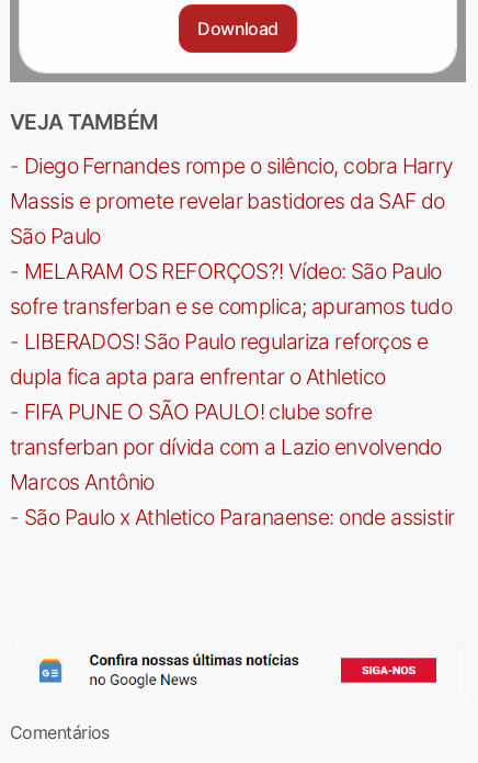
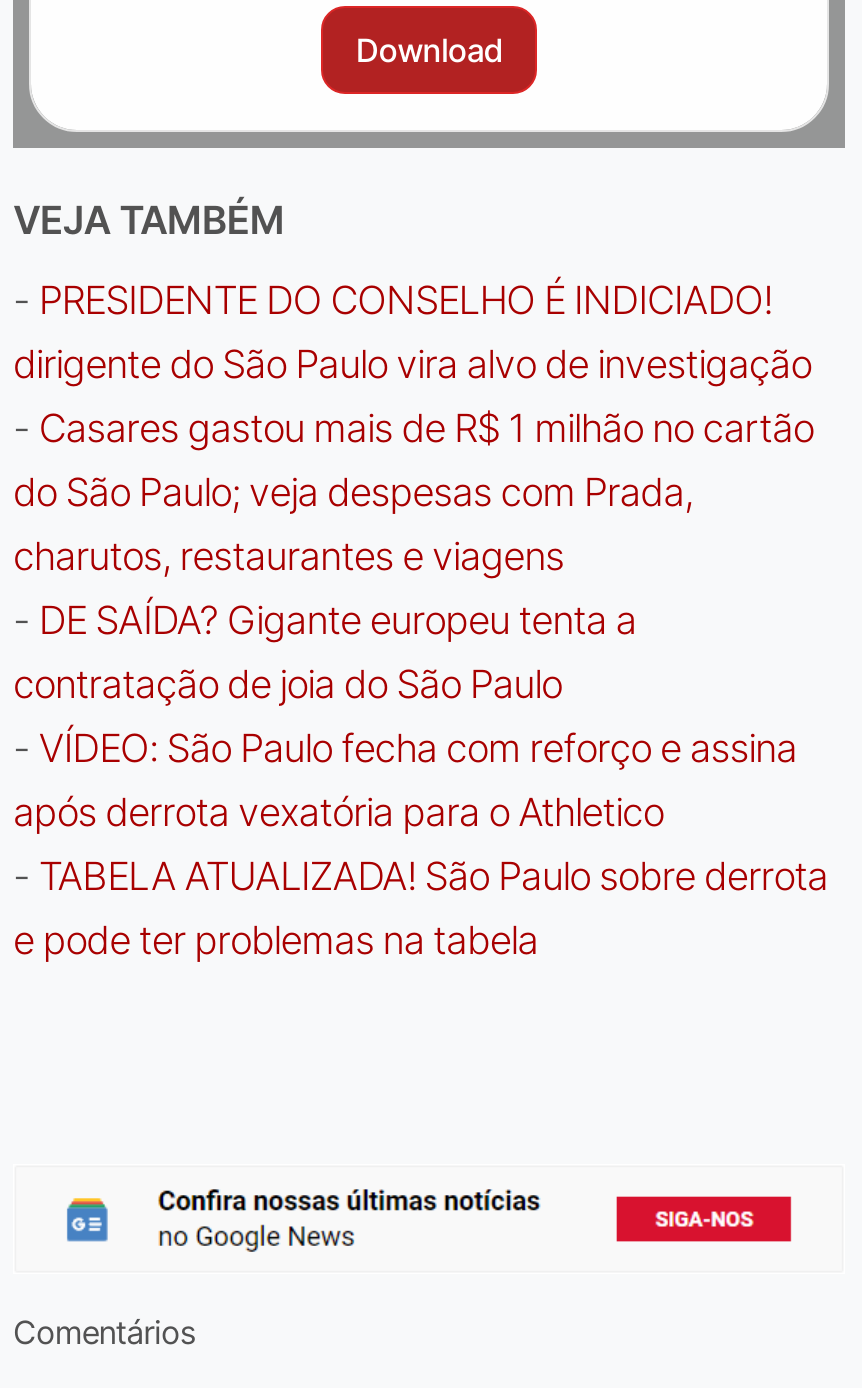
[10,152,454,530] - Diego Fernandes rompe o silêncio, cobra Harry | Massis e promete revelar bastidores da SAF do | São Paulo | - MELARAM OS REFORÇOS?! Vídeo: São Paulo | sofre transferban e se complica; apuramos tudo | - LIBERADOS! São Paulo regulariza reforços e | dupla fica apta para enfrentar o Athletico | - FIFA PUNE O SÃO PAULO! clube sofre | transferban por dívida com a Lazio envolvendo | Marcos Antônio | - São Paulo x Athletico Paranaense: onde assistir -> [13,275,828,963] - PRESIDENTE DO CONSELHO É INDICIADO! | dirigente do São Paulo vira alvo de investigação | - Casares gastou mais de R$ 1 milhão no cartão | do São Paulo; veja despesas com Prada, | charutos, restaurantes e viagens | - DE SAÍDA? Gigante europeu tenta a | contratação de joia do São Paulo | - VÍDEO: São Paulo fecha com reforço e assina | após derrota vexatória para o Athletico | - TABELA ATUALIZADA! São Paulo sobre derrota | e pode ter problemas na tabela

